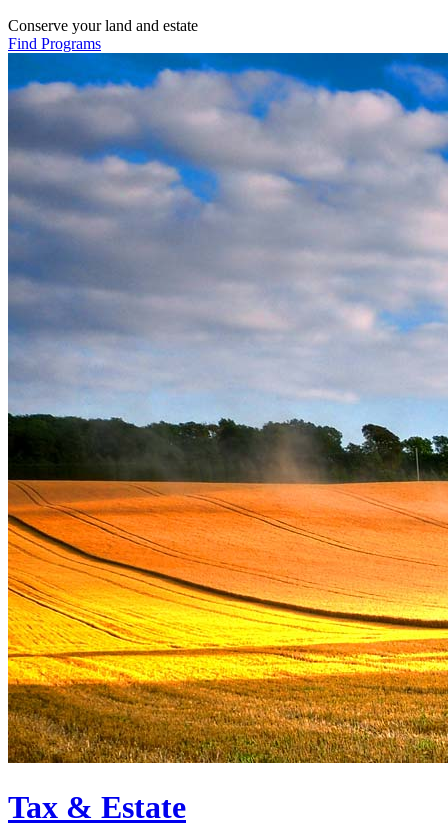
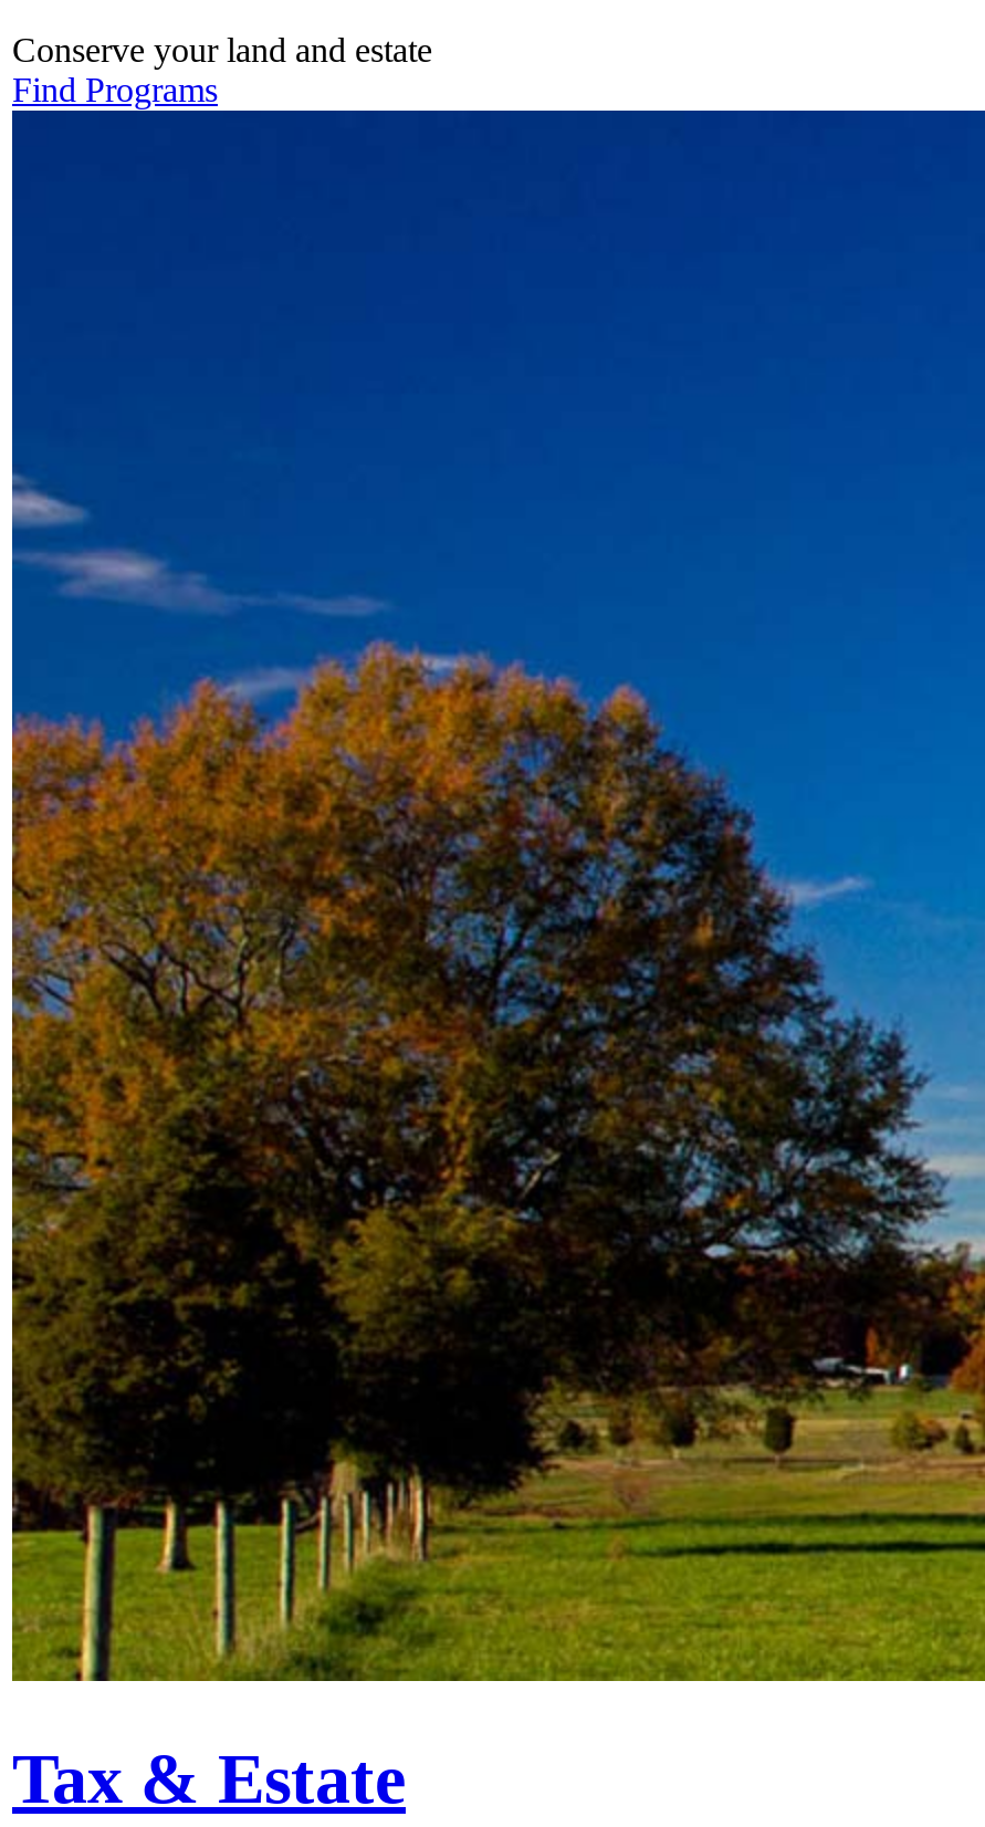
[7,53,445,764] [image] -> [10,111,978,1683] [image]

